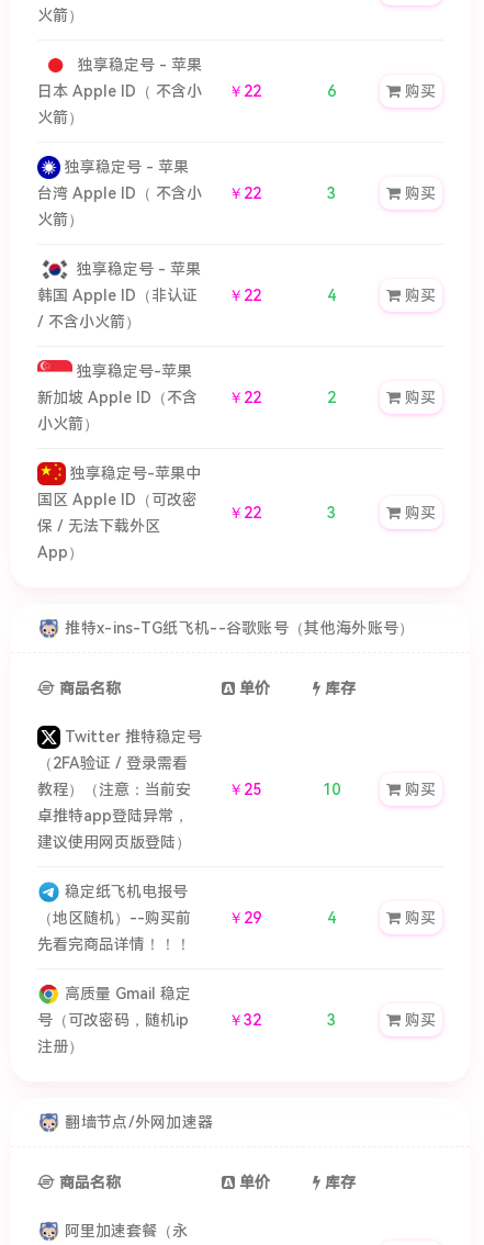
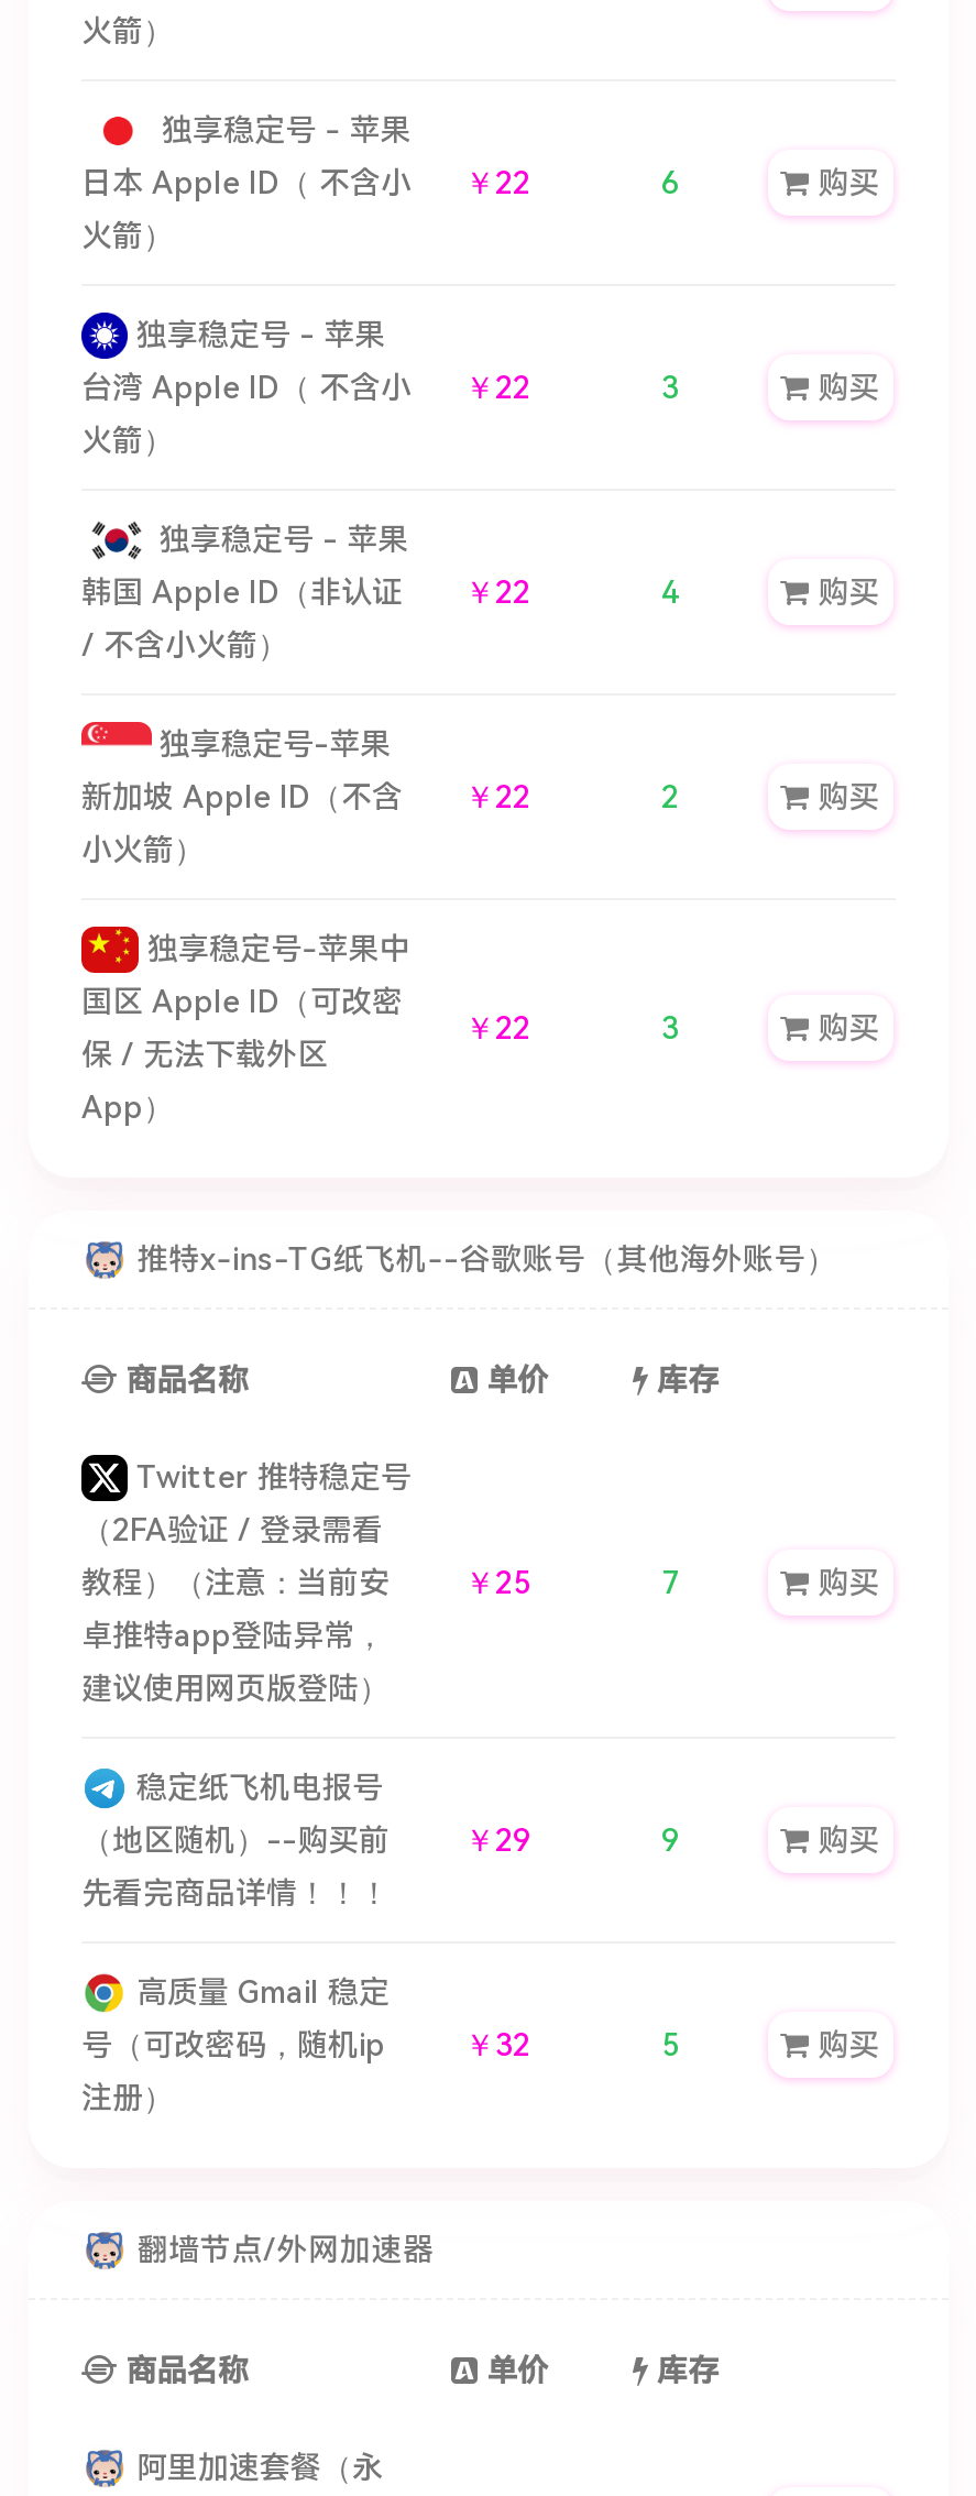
[322,781,340,798] 10 -> [661,1565,679,1600] 7
[327,909,335,927] 4 -> [661,1822,679,1858] 9
[327,1011,335,1029] 3 -> [661,2027,679,2062] 5

